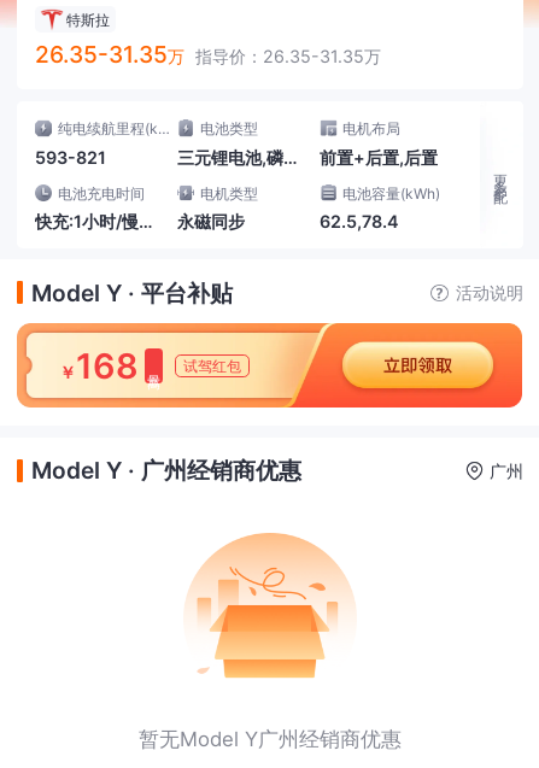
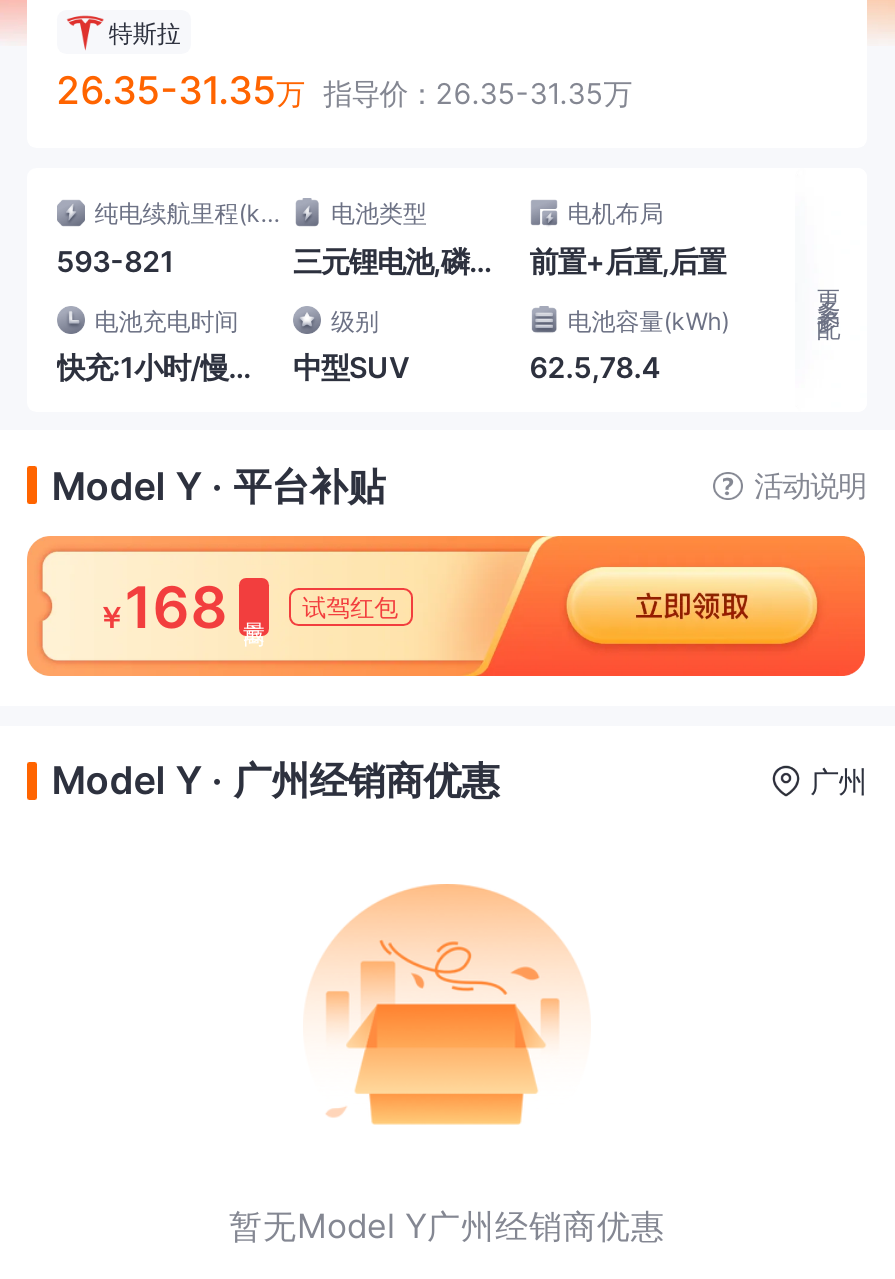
[200,184,258,202] 电机类型 -> [331,305,379,335] 级别
[177,211,245,232] 永磁同步 -> [293,351,409,385] 中型SUV

